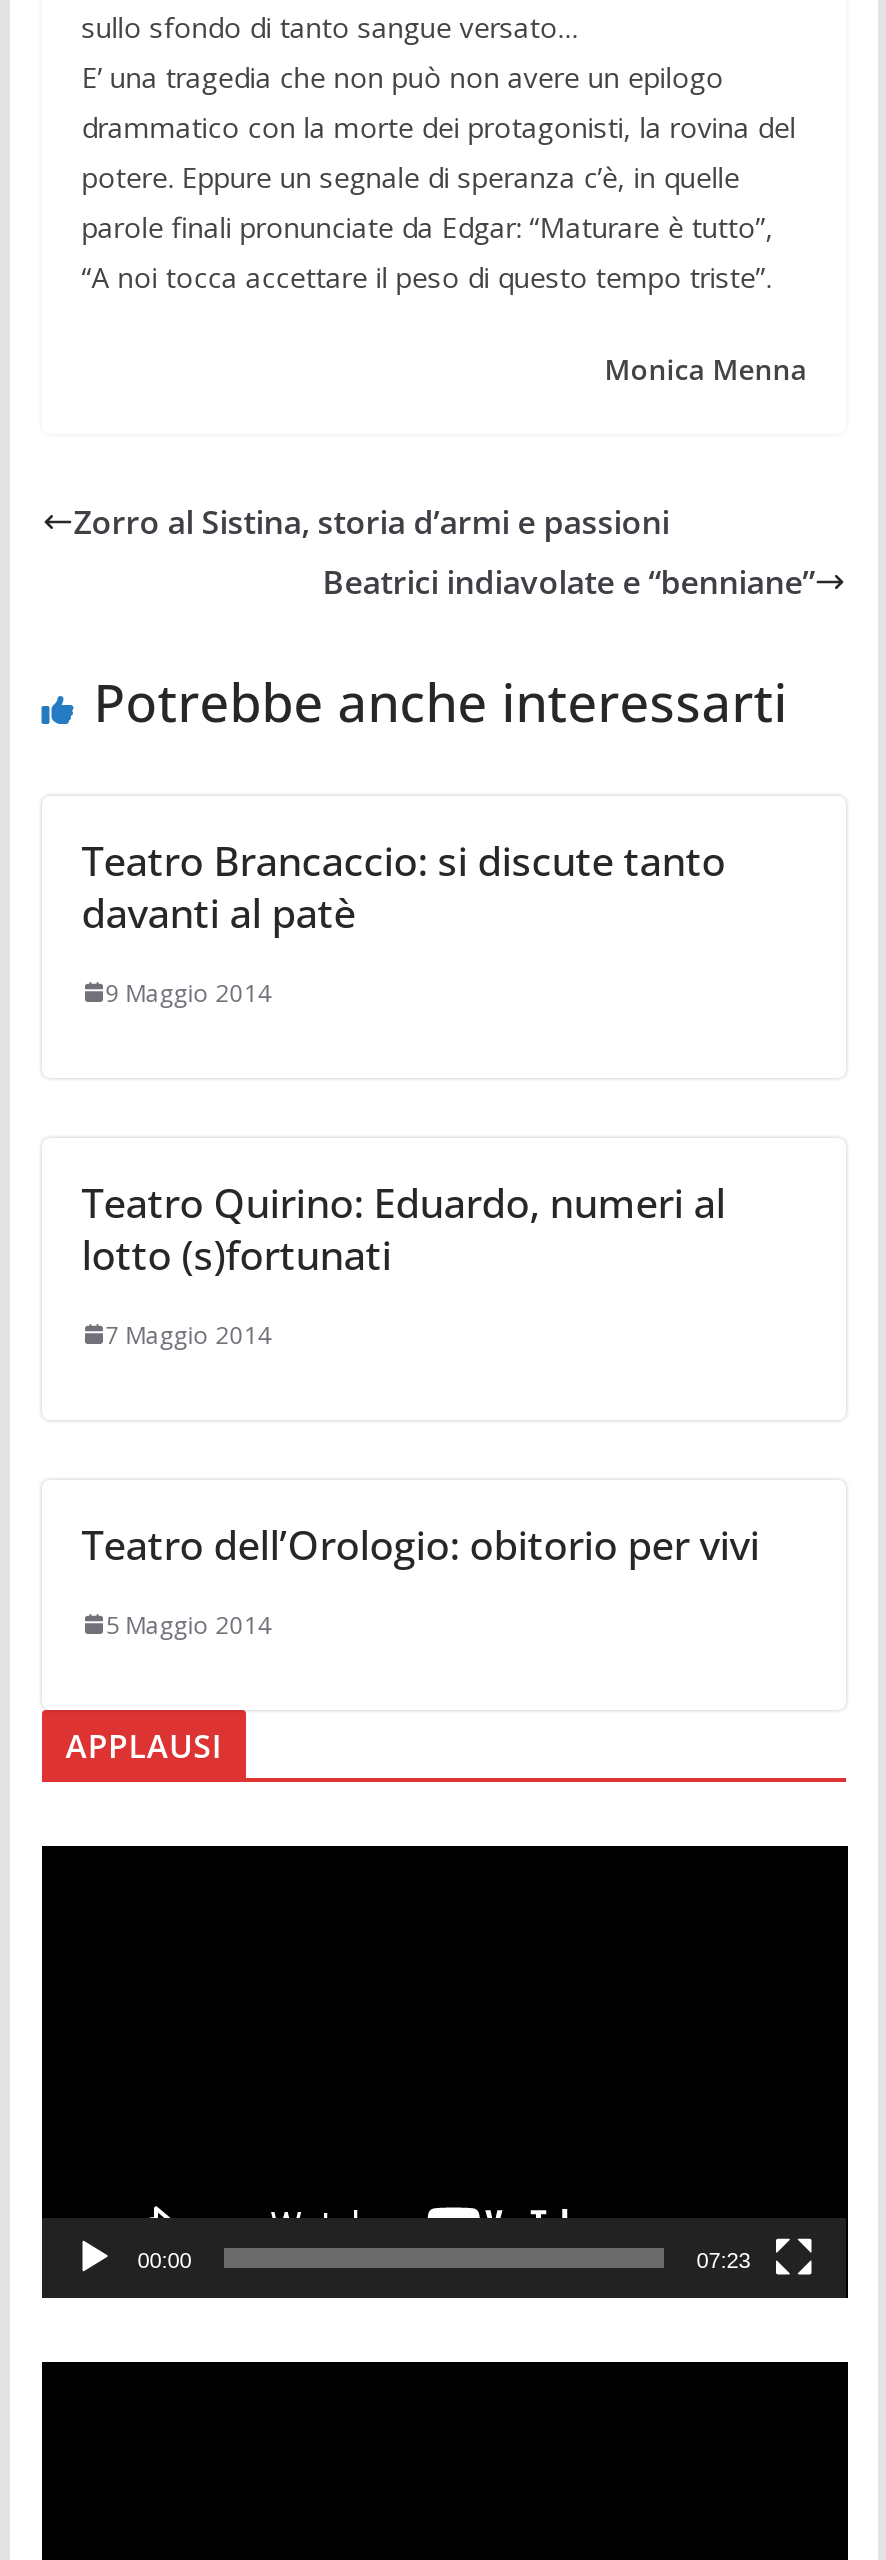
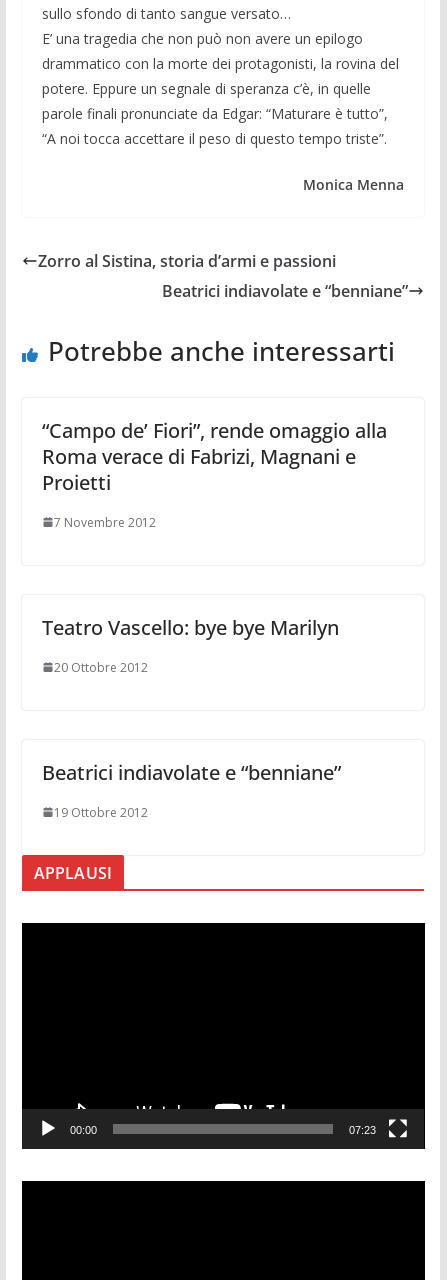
[81,834,725,940] Teatro Brancaccio: si discute tanto | davanti al patè -> [42,417,387,496] “Campo de’ Fiori”, rende omaggio alla | Roma verace di Fabrizi, Magnani e | Proietti
[105,976,271,1010] 9 Maggio 2014 -> [54,514,156,531] 7 Novembre 2012
[81,1176,725,1282] Teatro Quirino: Eduardo, numeri al | lotto (s)fortunati -> [42,614,339,641] Teatro Vascello: bye bye Marilyn
[105,1318,271,1352] 7 Maggio 2014 -> [54,659,148,676] 20 Ottobre 2012
[81,1518,759,1572] Teatro dell’Orologio: obitorio per vivi -> [42,759,341,786] Beatrici indiavolate e “benniane”
[105,1608,271,1642] 5 Maggio 2014 -> [54,804,148,821] 19 Ottobre 2012

